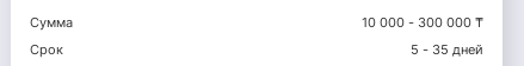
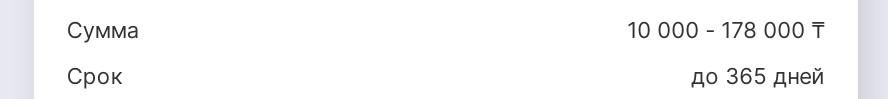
[361,15,483,31] 10 000 - 300 000 ₸ -> [627,17,825,45] 10 000 - 178 000 ₸
[410,42,483,58] 5 - 35 дней -> [691,63,825,91] до 365 дней

